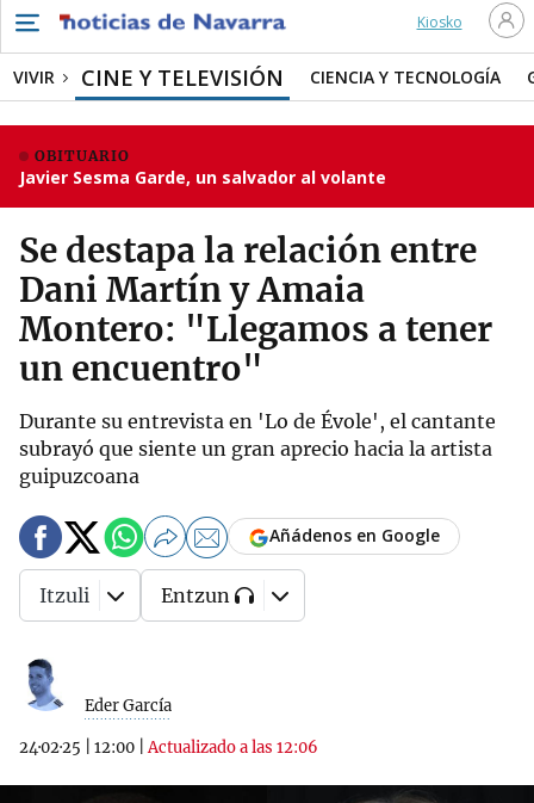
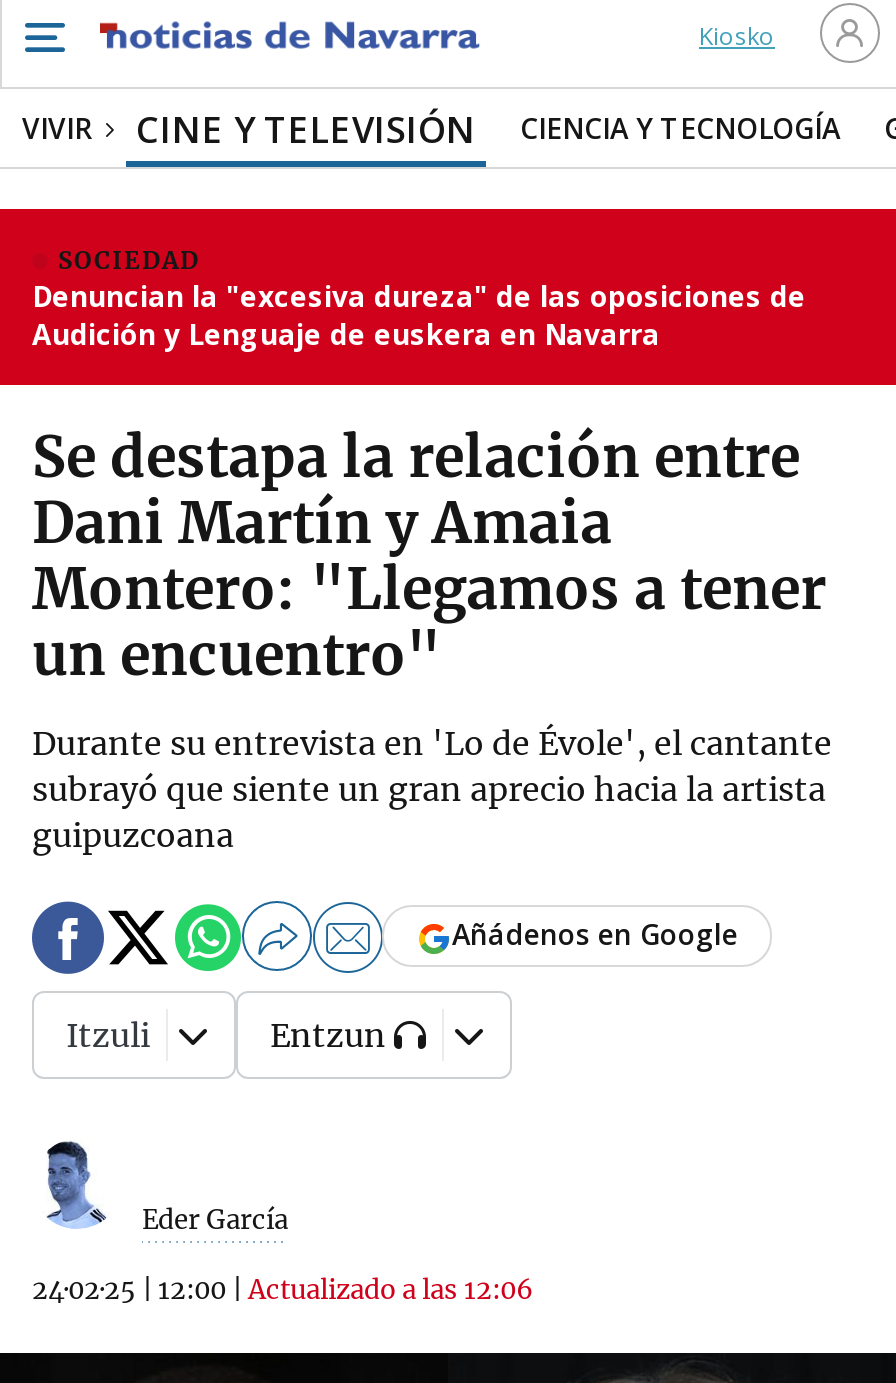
[19,147,386,189] OBITUARIO | Javier Sesma Garde, un salvador al volante -> [32,245,806,353] SOCIEDAD | Denuncian la "excesiva dureza" de las oposiciones de | Audición y Lenguaje de euskera en Navarra

